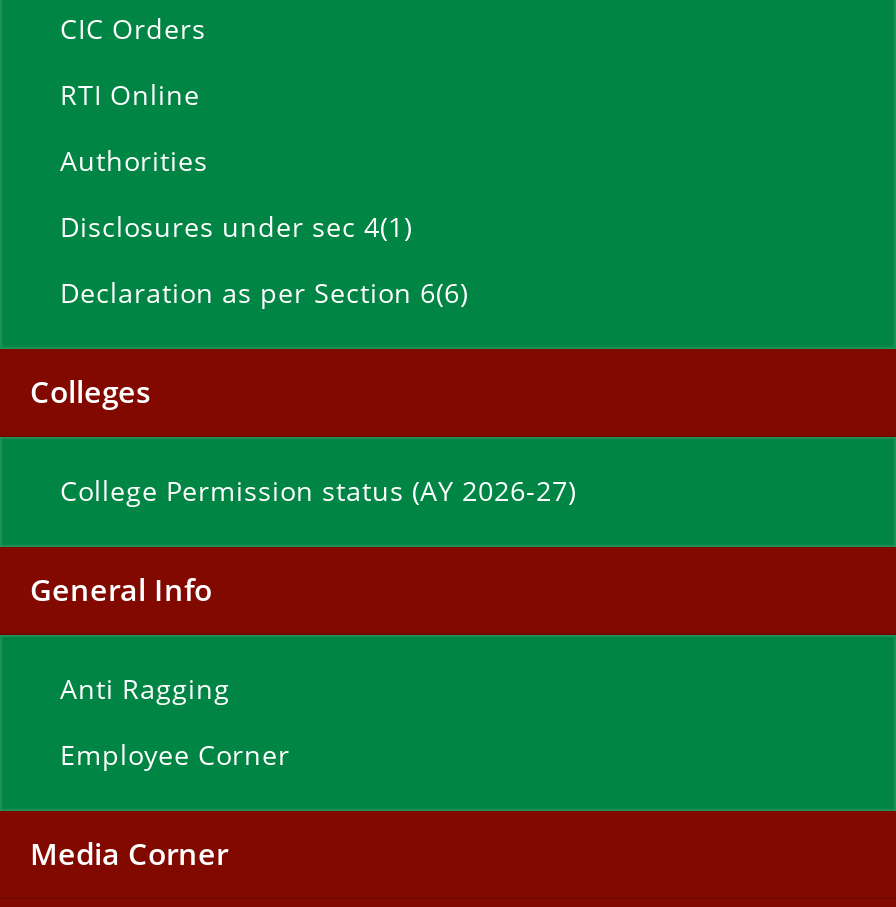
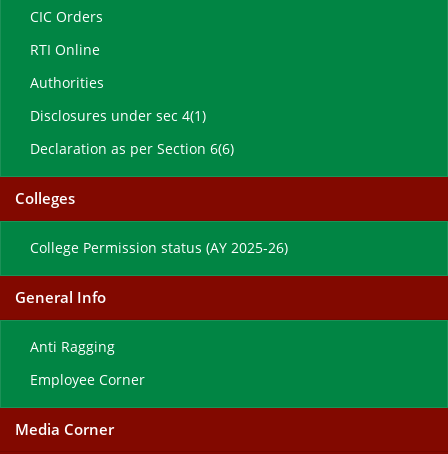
[60,473,576,509] College Permission status (AY 2026-27) -> [30,239,288,257] College Permission status (AY 2025-26)

